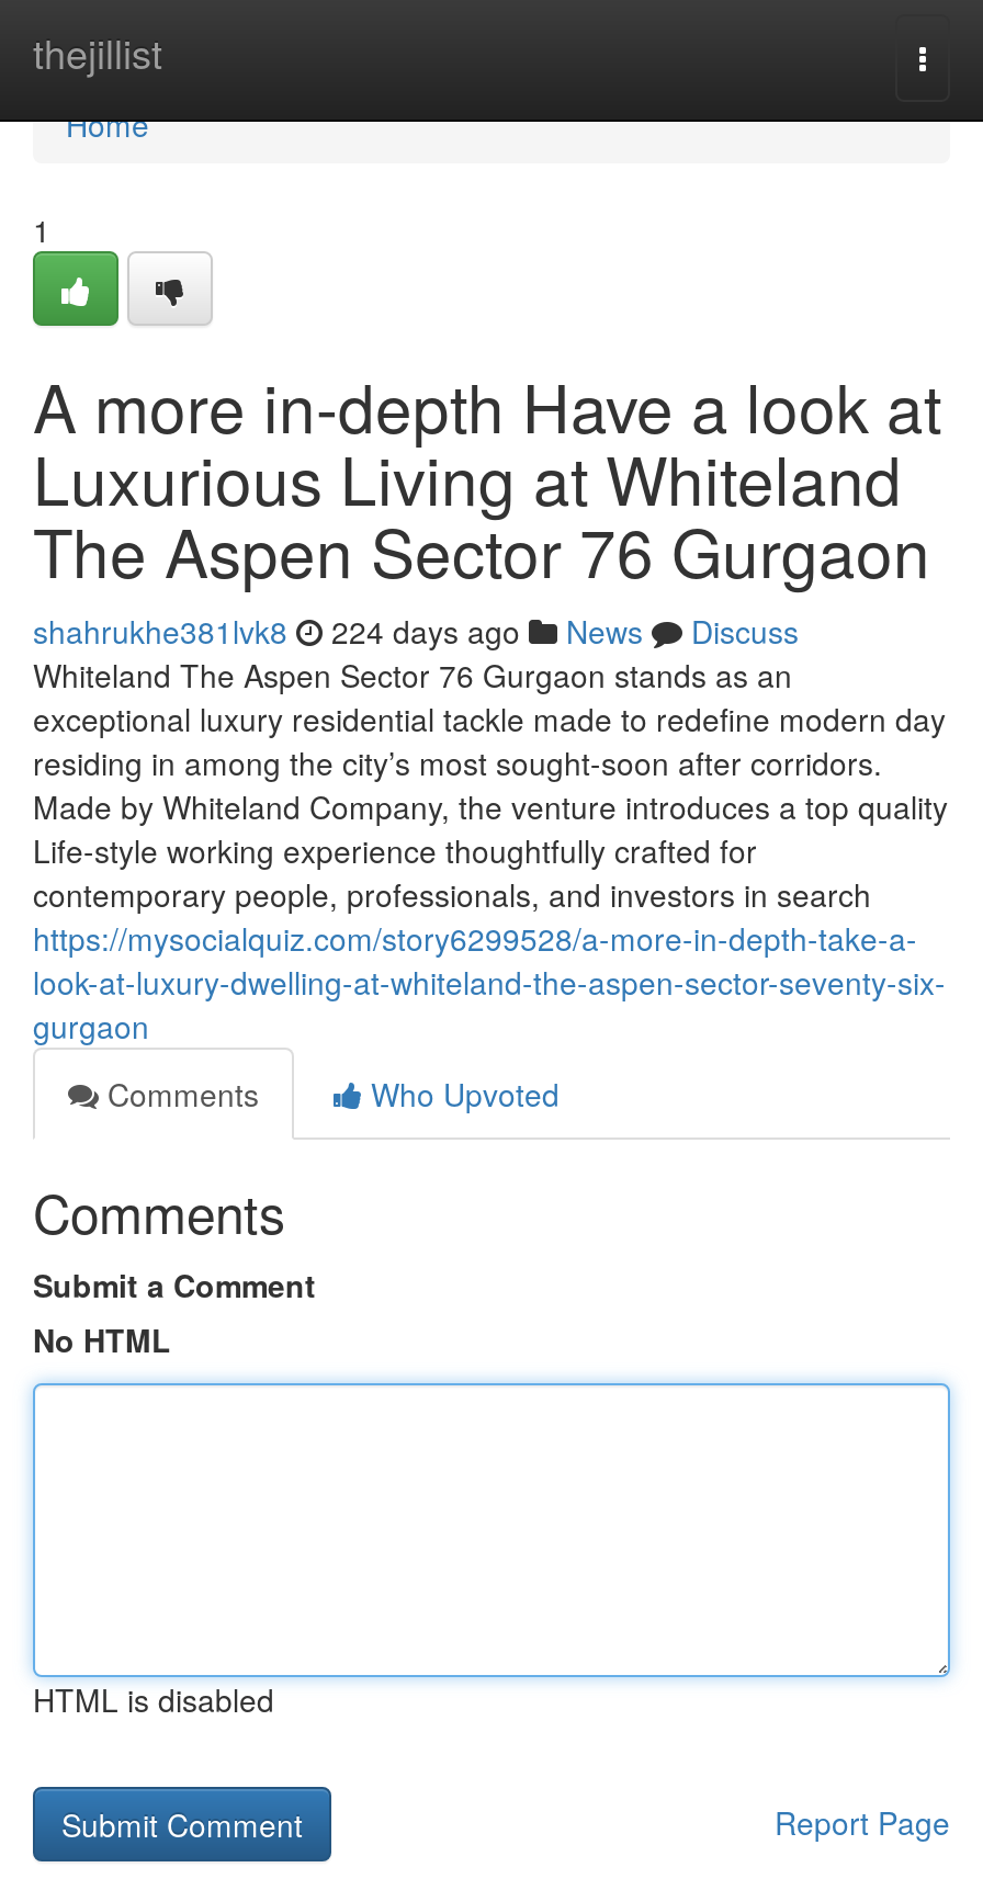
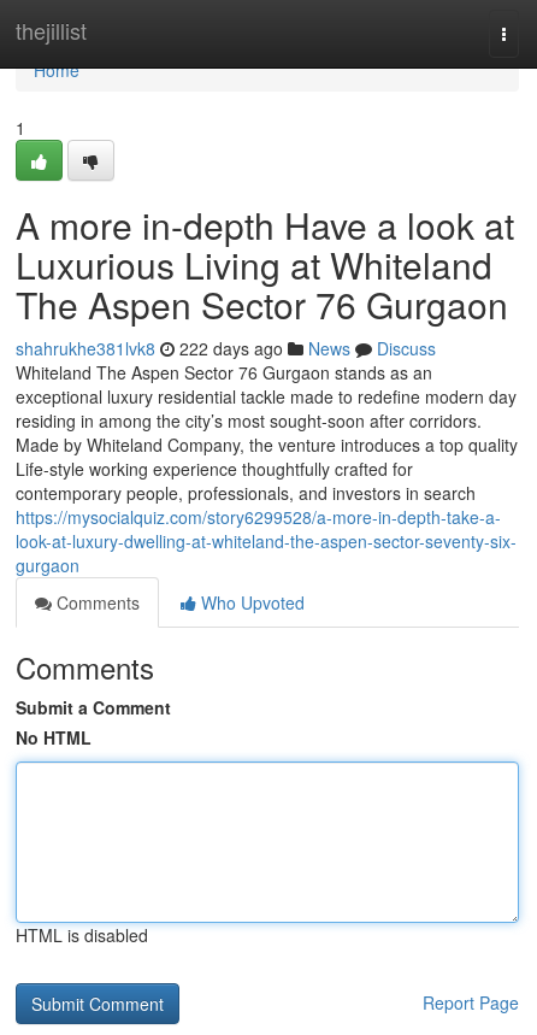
[33,609,799,653] shahrukhe381lvk8 224 days ago News Discuss -> [16,336,436,360] shahrukhe381lvk8 222 days ago News Discuss

